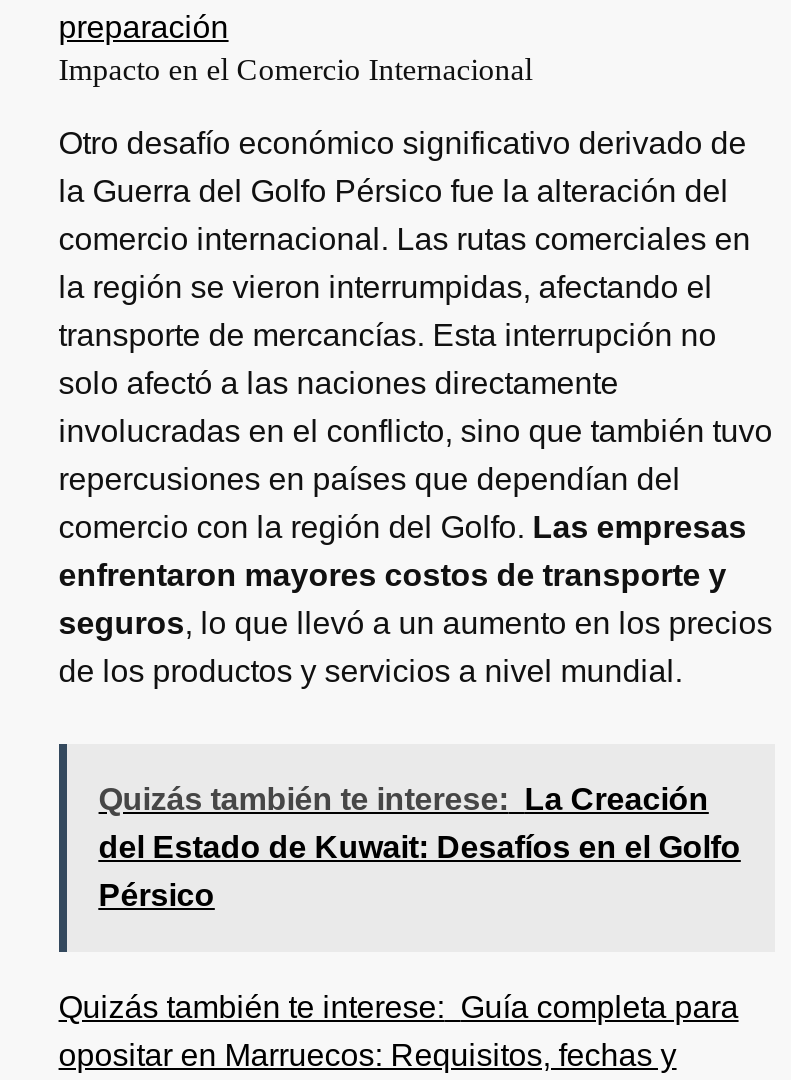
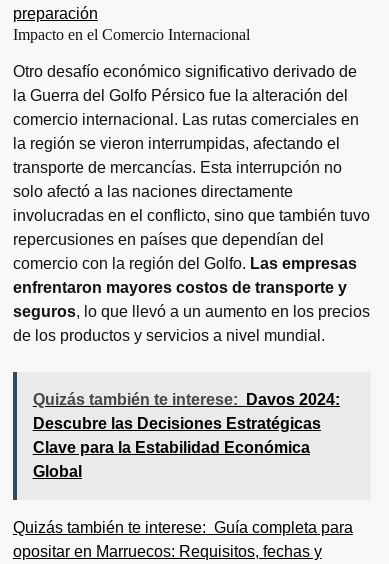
[99,782,741,912] Quizás también te interese: La Creación | del Estado de Kuwait: Desafíos en el Golfo | Pérsico -> [33,391,340,480] Quizás también te interese: Davos 2024: | Descubre las Decisiones Estratégicas | Clave para la Estabilidad Económica | Global

